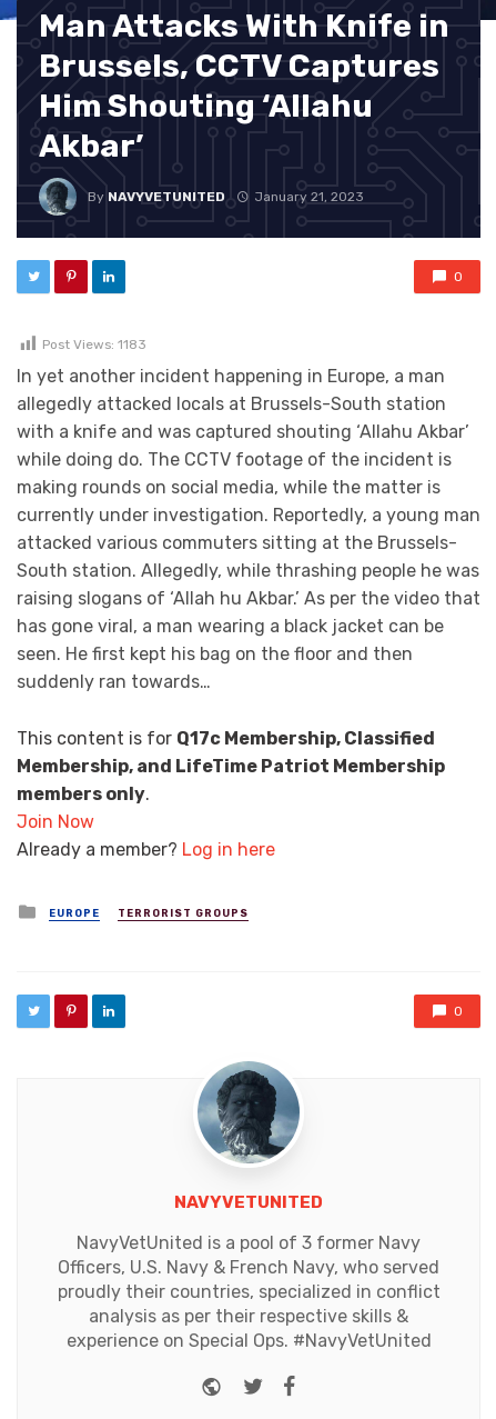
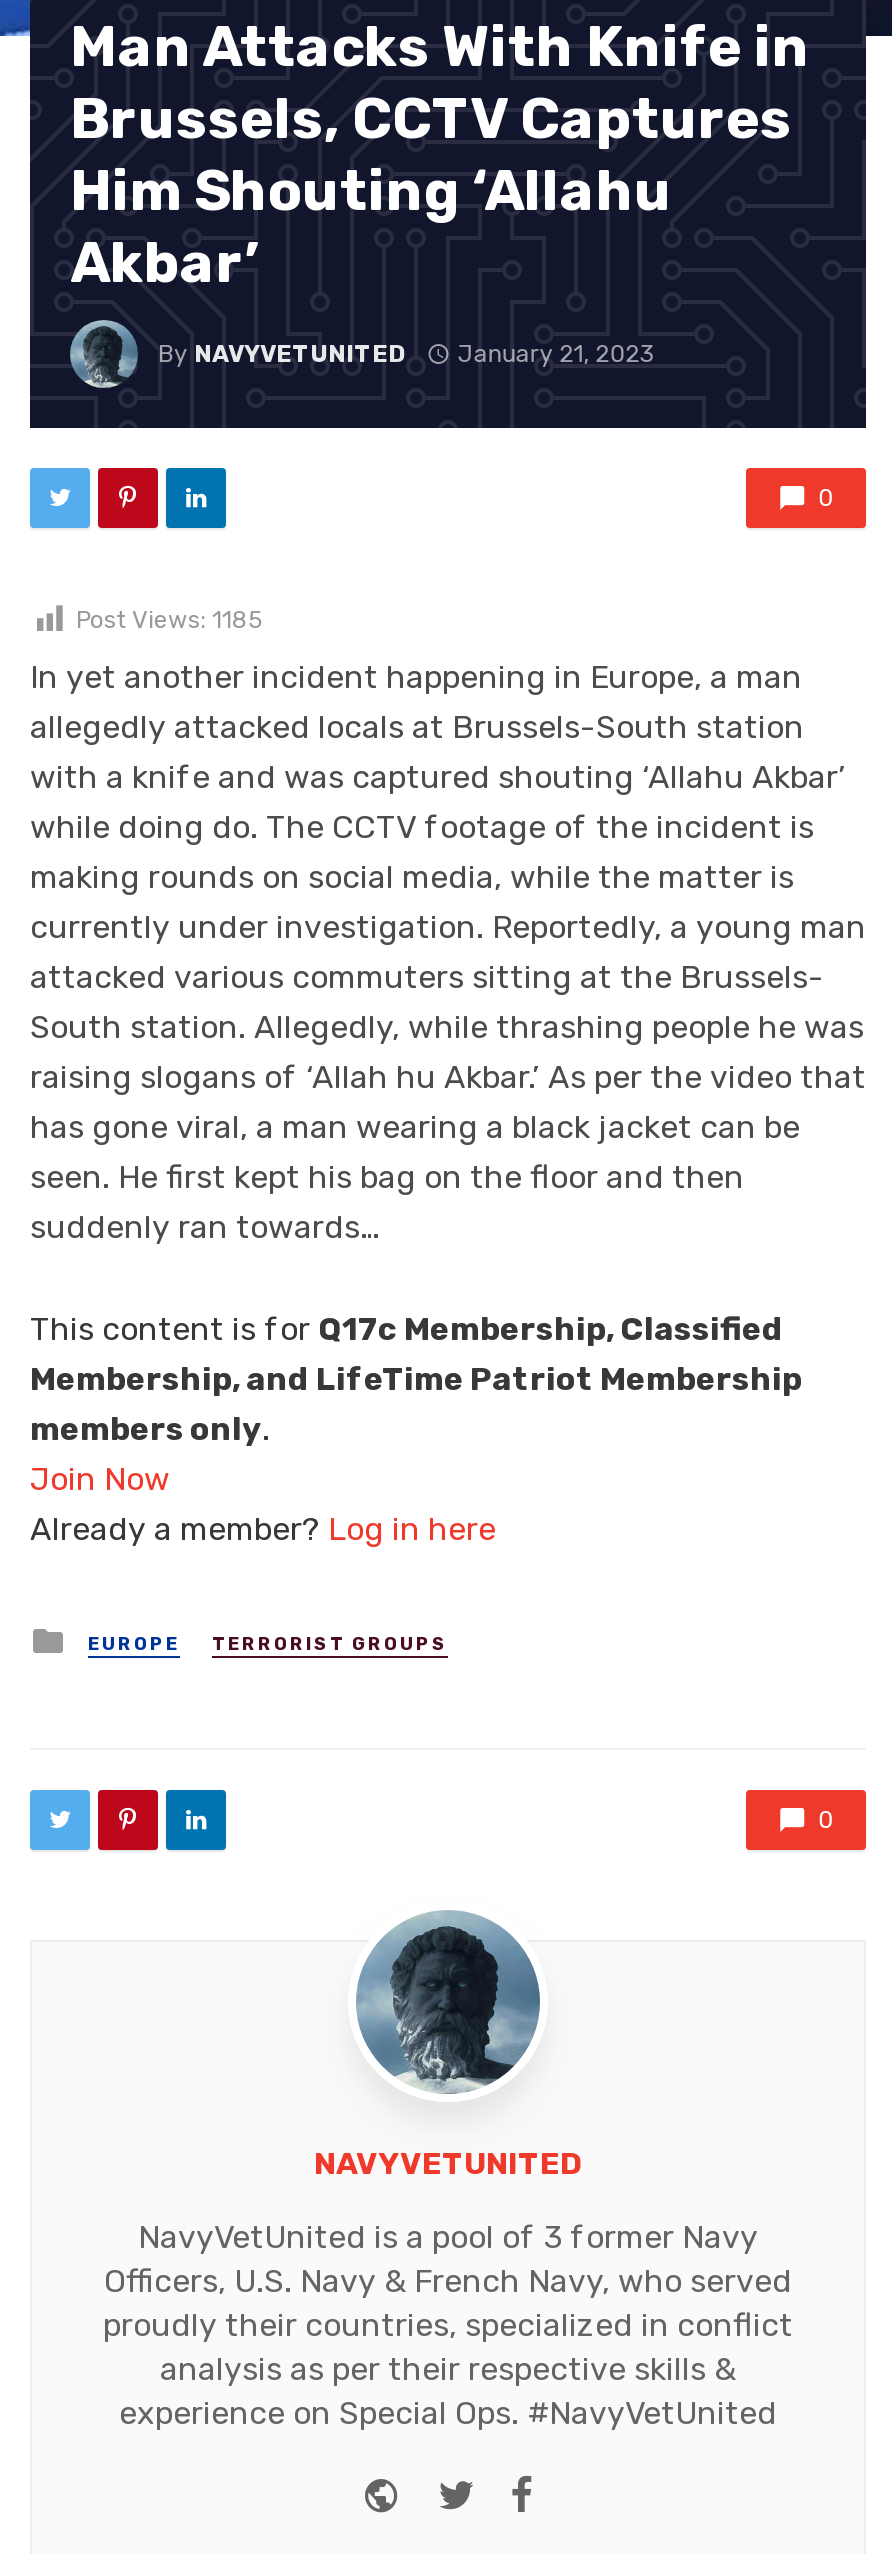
[42,337,146,353] Post Views: 1183 -> [76,607,264,635] Post Views: 1185

